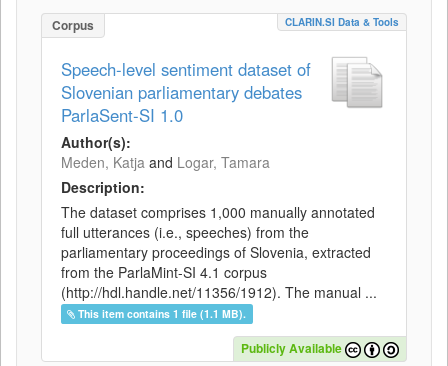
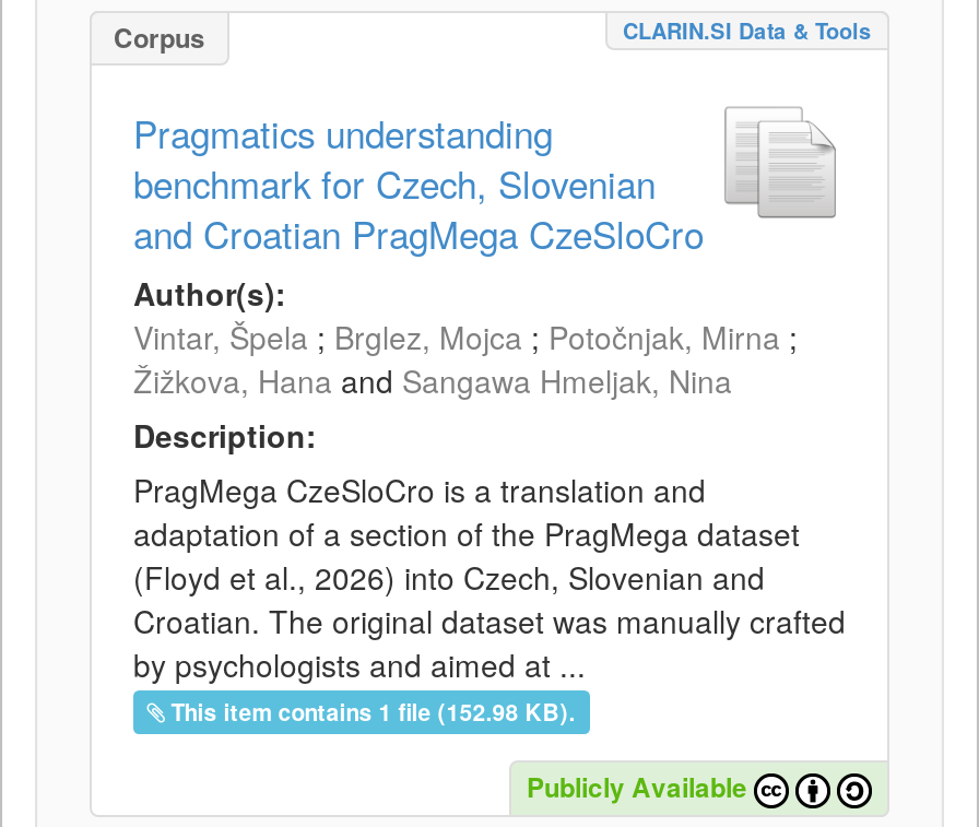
[61,57,311,127] Speech-level sentiment dataset of | Slovenian parliamentary debates | ParlaSent-SI 1.0 -> [133,107,704,260] Pragmatics understanding | benchmark for Czech, Slovenian | and Croatian PragMega CzeSloCro
[61,152,270,172] Meden, Katja and Logar, Tamara -> [133,315,798,402] Vintar, Špela ; Brglez, Mojca ; Potočnjak, Mirna ; | Žižkova, Hana and Sangawa Hmeljak, Nina
[61,202,377,321] The dataset comprises 1,000 manually annotated | full utterances (i.e., speeches) from the | parliamentary proceedings of Slovenia, extracted | from the ParlaMint-SI 4.1 corpus | (http://hdl.handle.net/11356/1912). The manual ... | This item contains 1 file (1.1 MB). -> [133,468,846,728] PragMega CzeSloCro is a translation and | adaptation of a section of the PragMega dataset | (Floyd et al., 2026) into Czech, Slovenian and | Croatian. The original dataset was manually crafted | by psychologists and aimed at ... | This item contains 1 file (152.98 KB).

